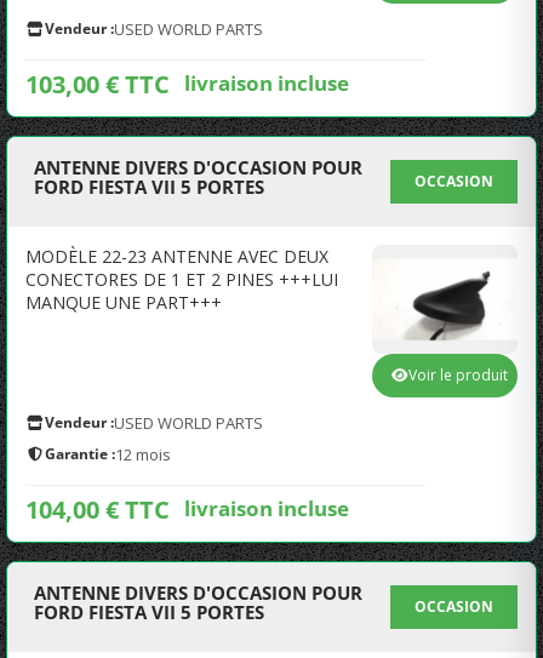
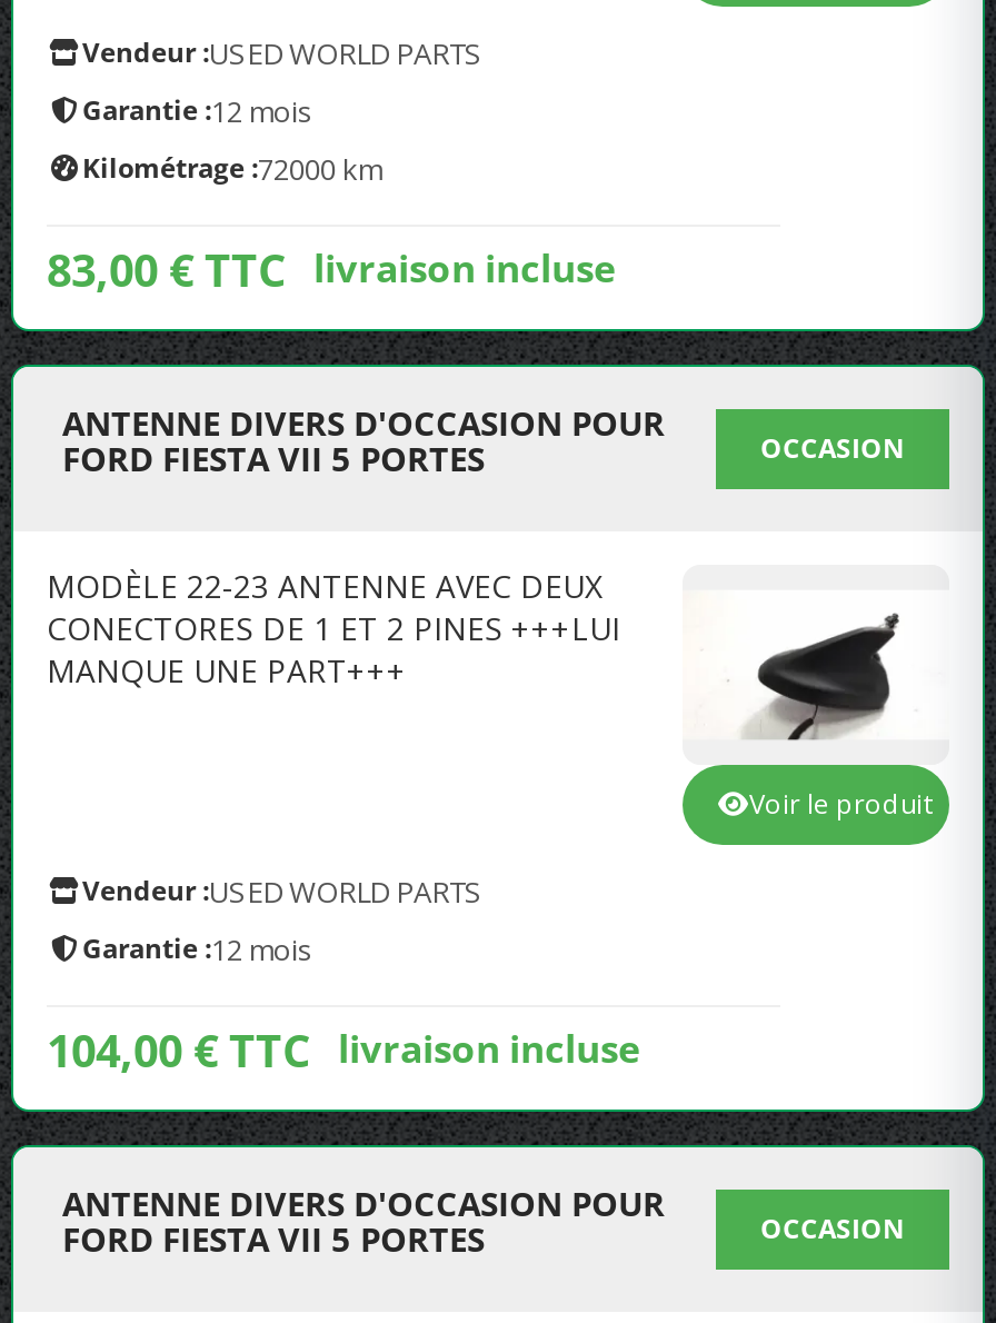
[25,68,349,101] 103,00 € TTC livraison incluse -> [47,91,616,300] Garantie : 12 mois | Kilométrage : 72000 km | 83,00 € TTC livraison incluse

